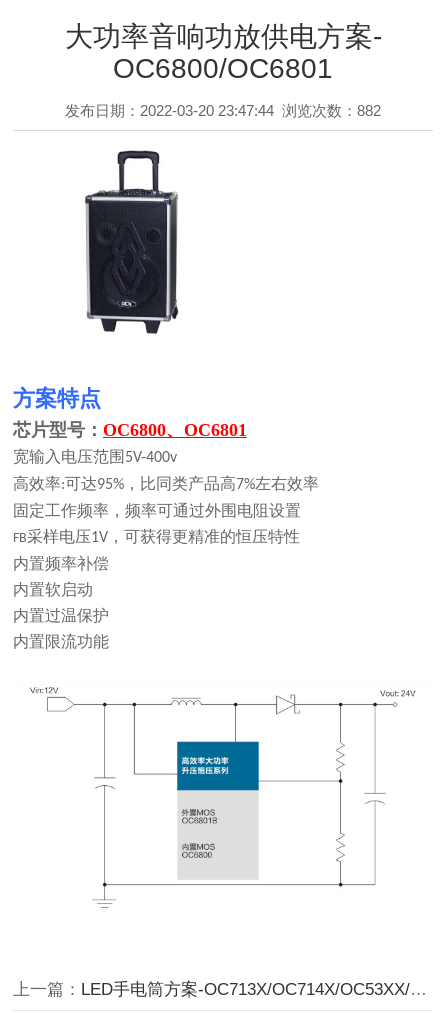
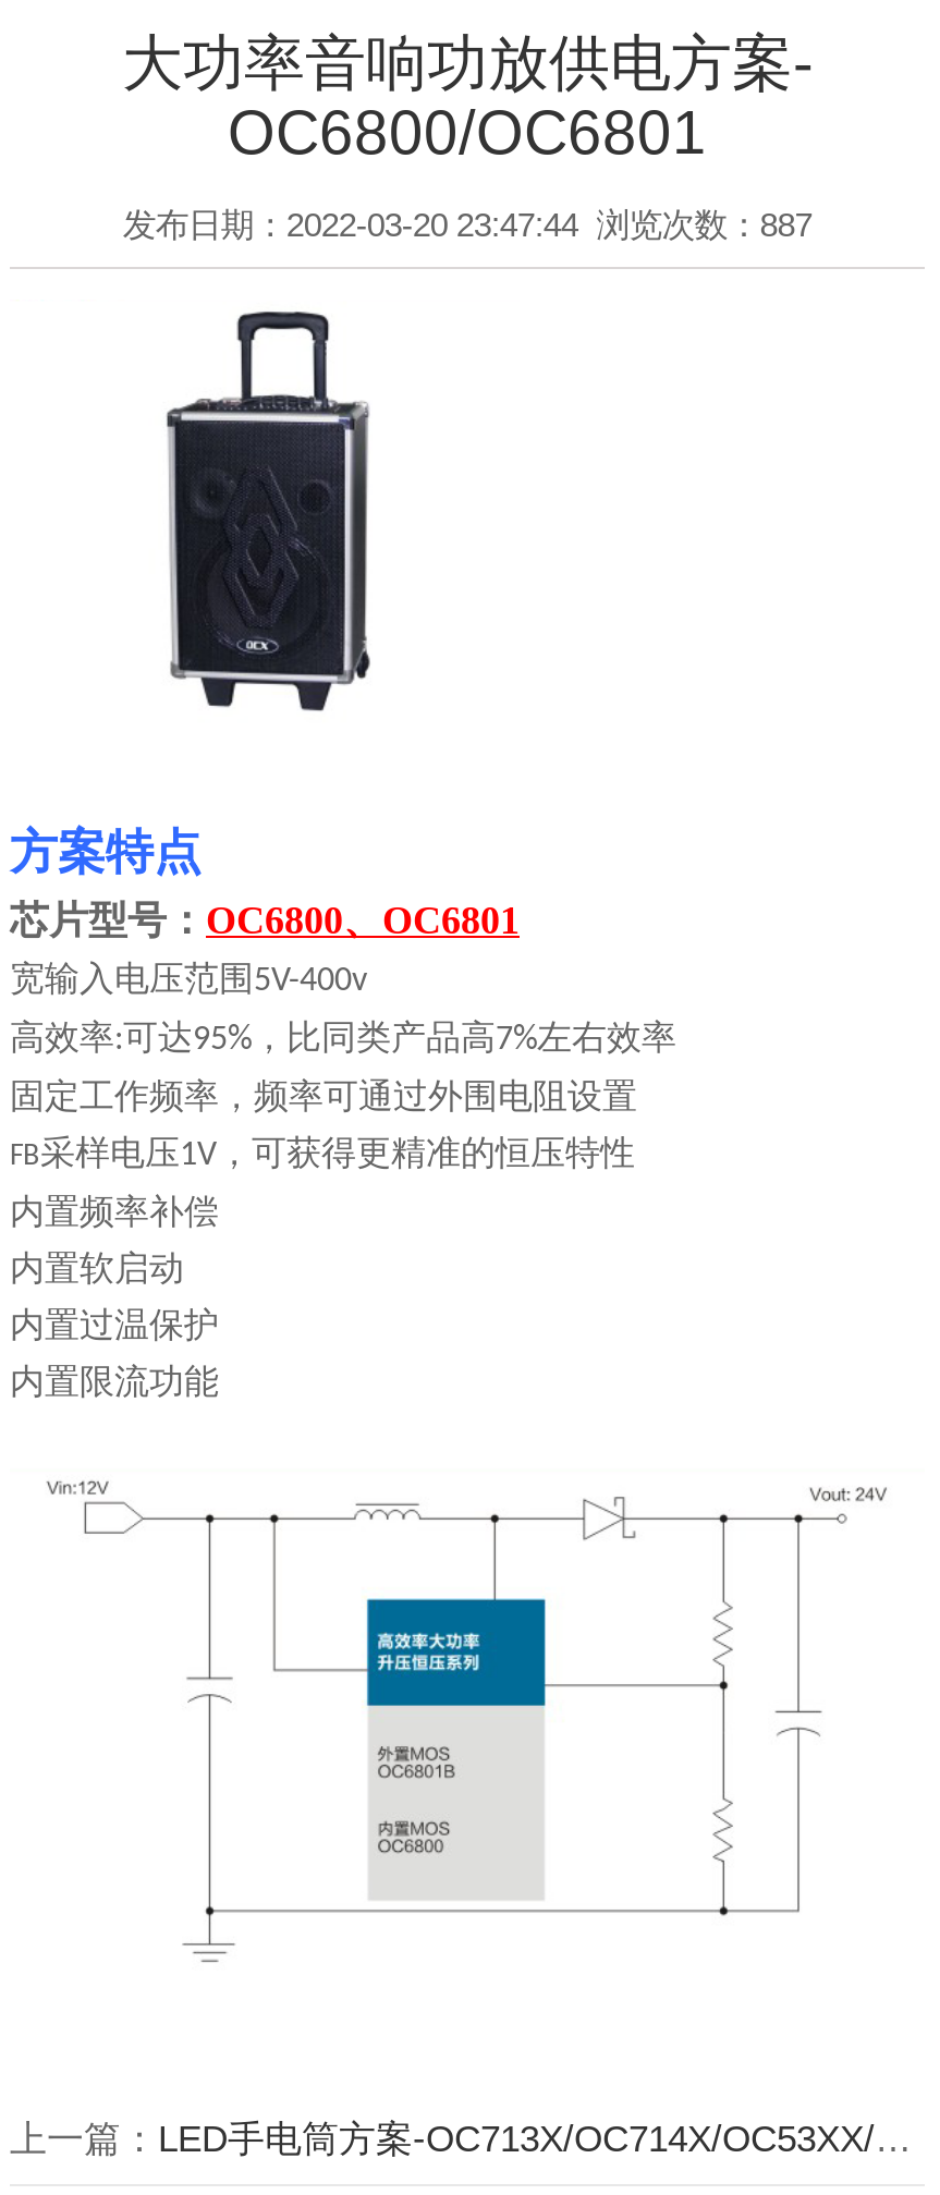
[65,102,381,119] 发布日期：2022-03-20 23:47:44 浏览次数：882 -> [123,207,812,244] 发布日期：2022-03-20 23:47:44 浏览次数：887

